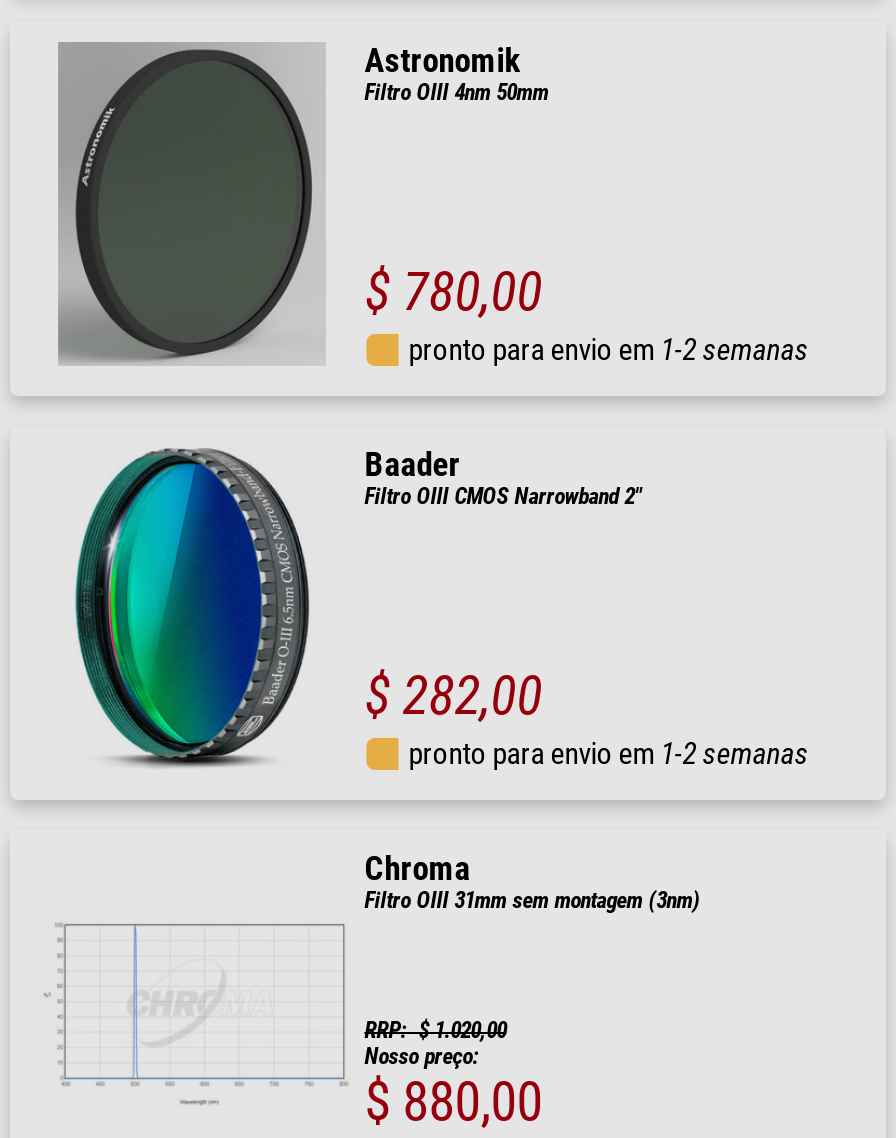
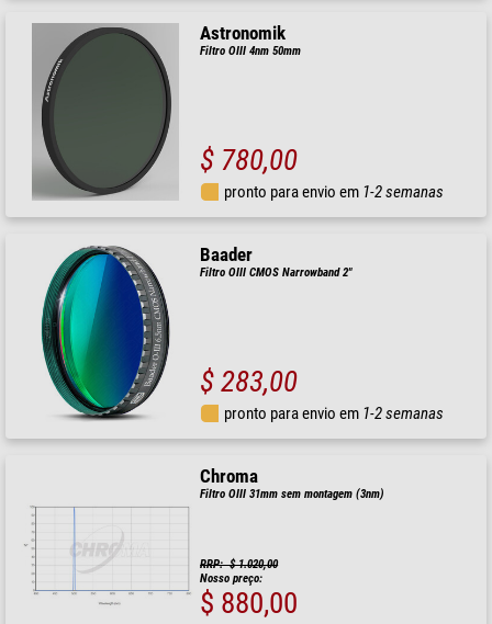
[364,664,542,728] $ 282,00 -> [200,364,298,399] $ 283,00

